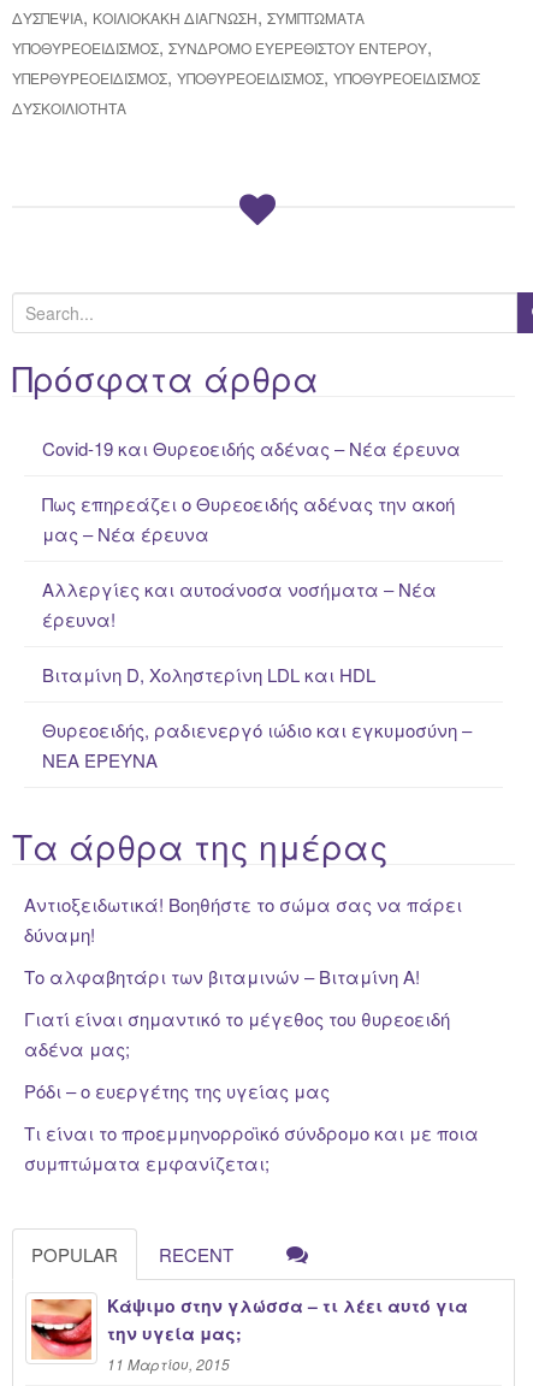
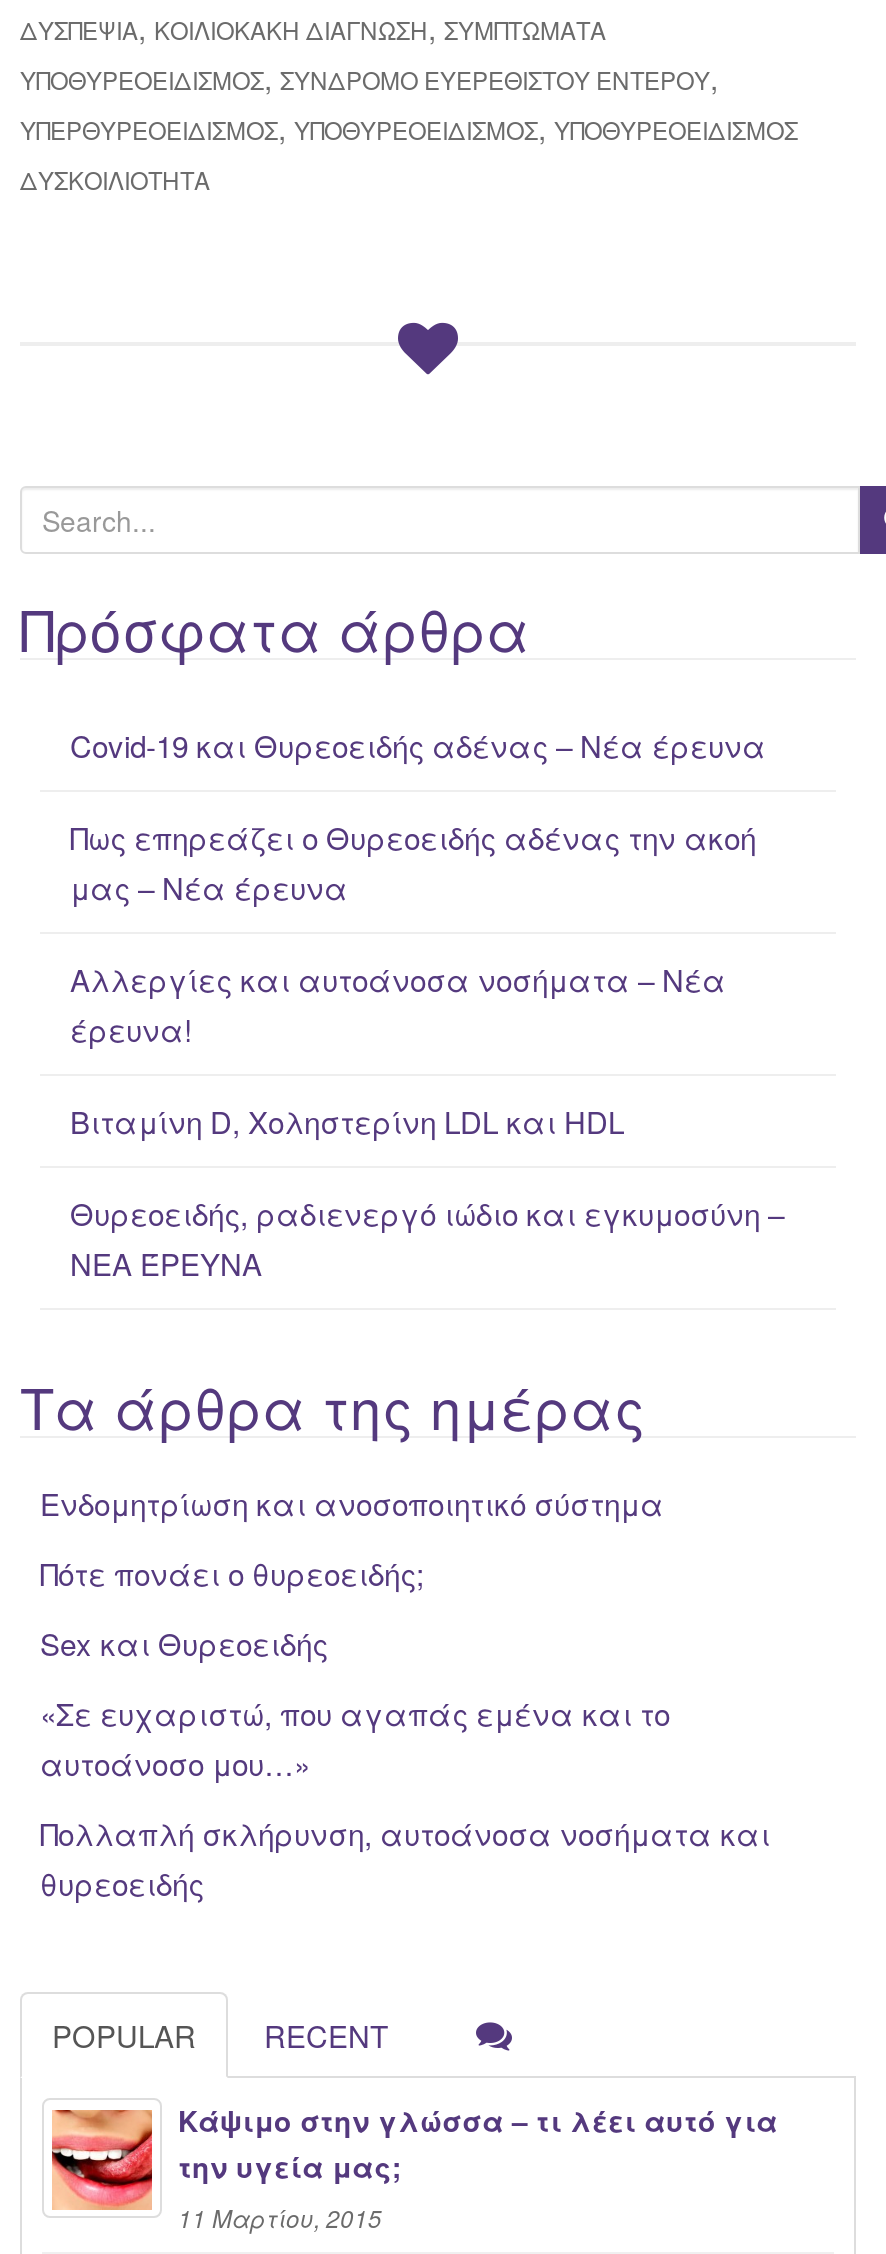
[24,891,462,946] Αντιοξειδωτικά! Βοηθήστε το σώμα σας να πάρει | δύναμη! -> [40,1481,664,1523] Ενδομητρίωση και ανοσοποιητικό σύστημα
[24,963,420,988] Το αλφαβητάρι των βιταμινών – Βιταμίνη Α! -> [40,1551,424,1593] Πότε πονάει ο θυρεοειδής;
[24,1005,450,1061] Γιατί είναι σημαντικό το μέγεθος του θυρεοειδή | αδένα μας; -> [40,1621,328,1663] Sex και Θυρεοειδής
[24,1077,330,1103] Ρόδι – ο ευεργέτης της υγείας μας -> [40,1691,670,1783] «Σε ευχαριστώ, που αγαπάς εμένα και το | αυτοάνοσο μου…»
[24,1120,479,1175] Τι είναι το προεμμηνορροϊκό σύνδρομο και με ποια | συμπτώματα εμφανίζεται; -> [40,1811,770,1903] Πολλαπλή σκλήρυνση, αυτοάνοσα νοσήματα και | θυρεοειδής

